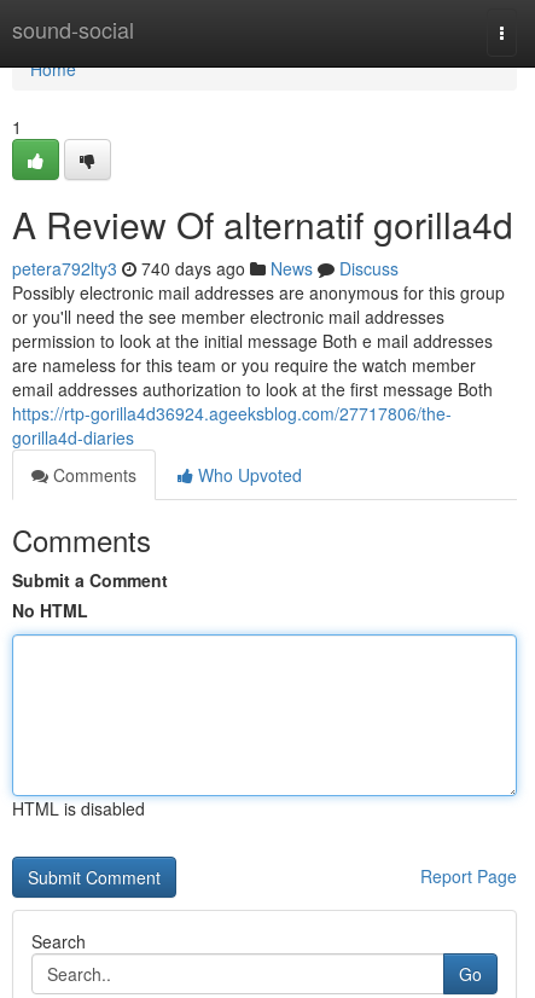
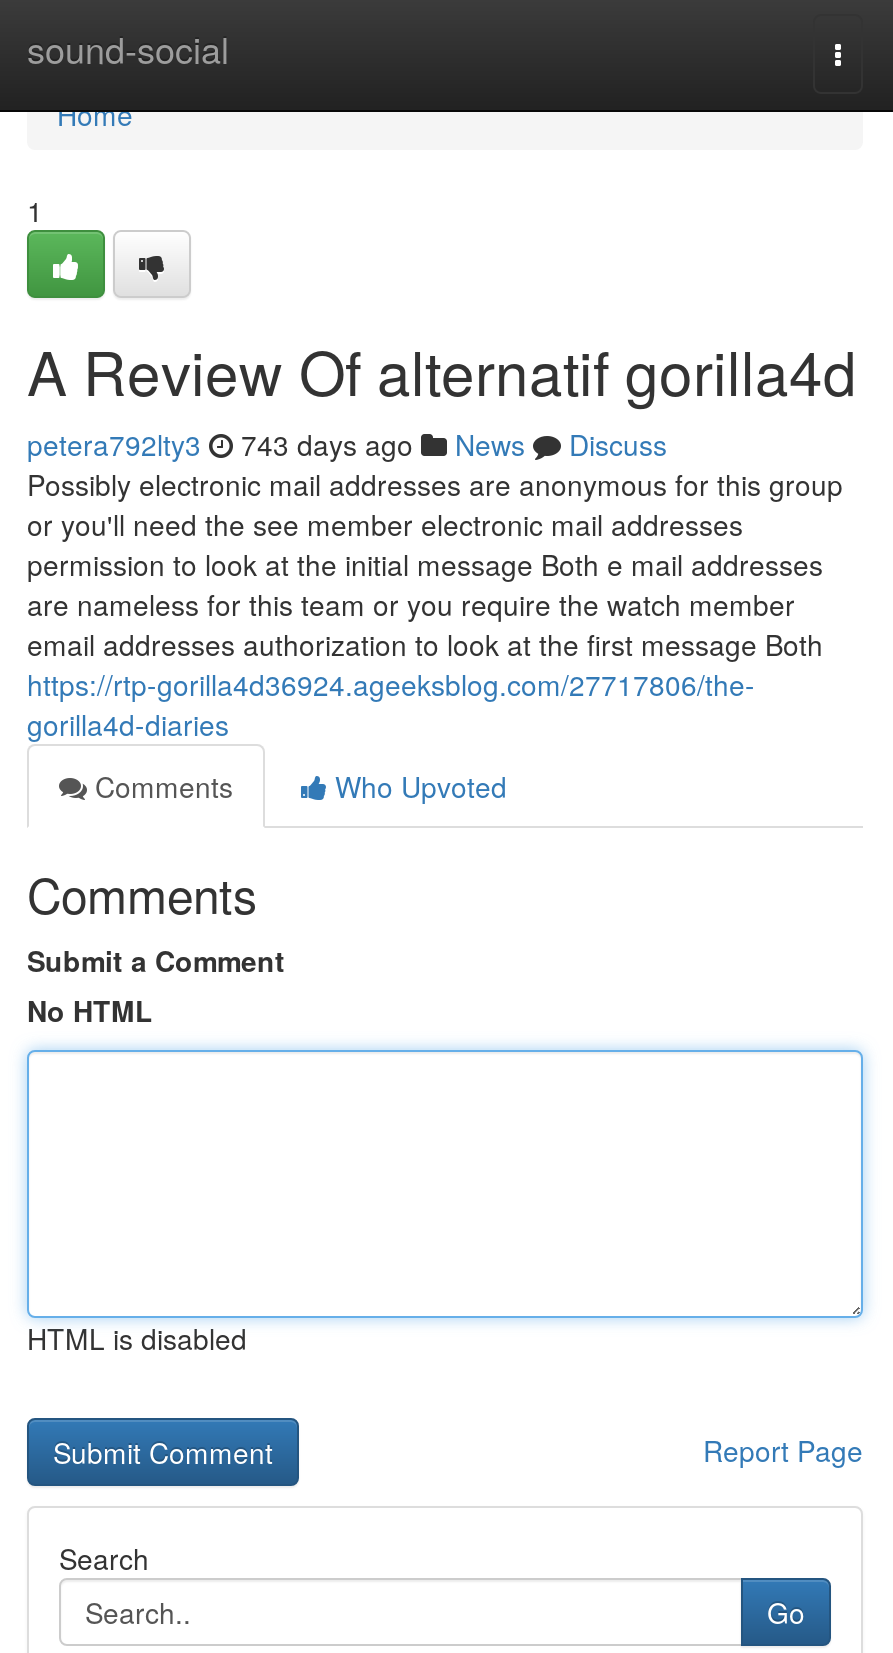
[12,256,399,280] petera792lty3 740 days ago News Discuss -> [27,424,667,464] petera792lty3 743 days ago News Discuss

